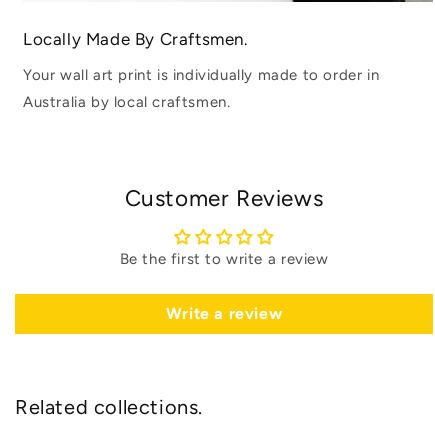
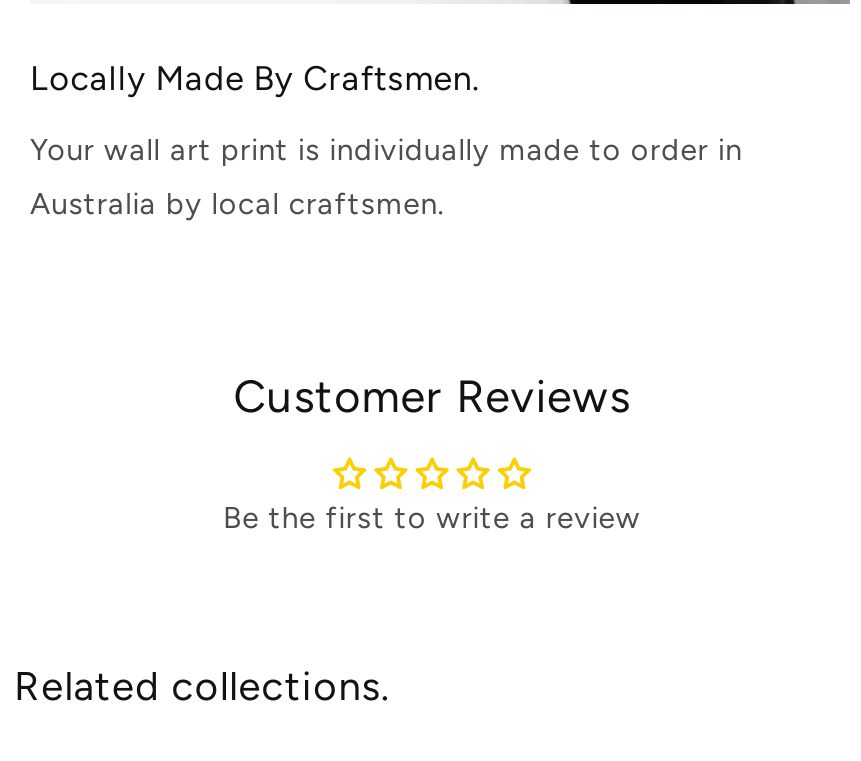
[166,304,282,323] Write a review -> none

